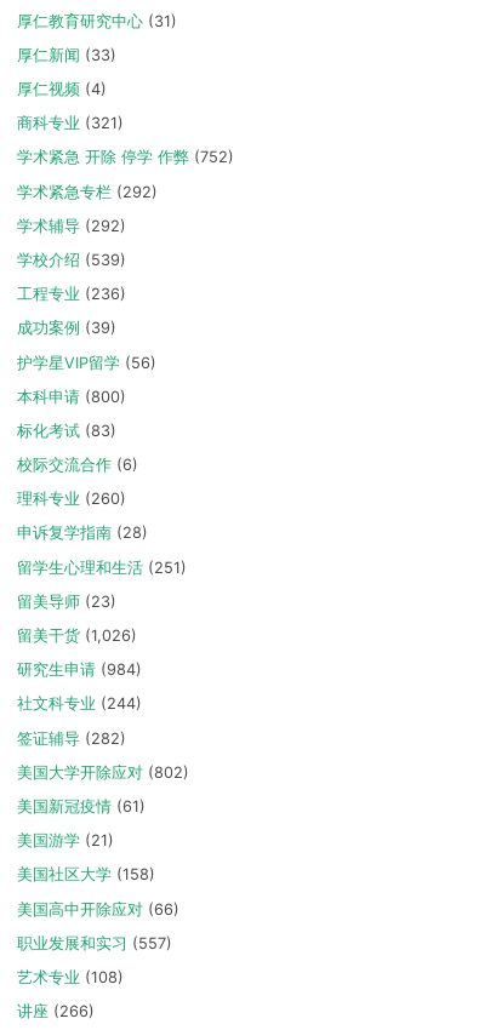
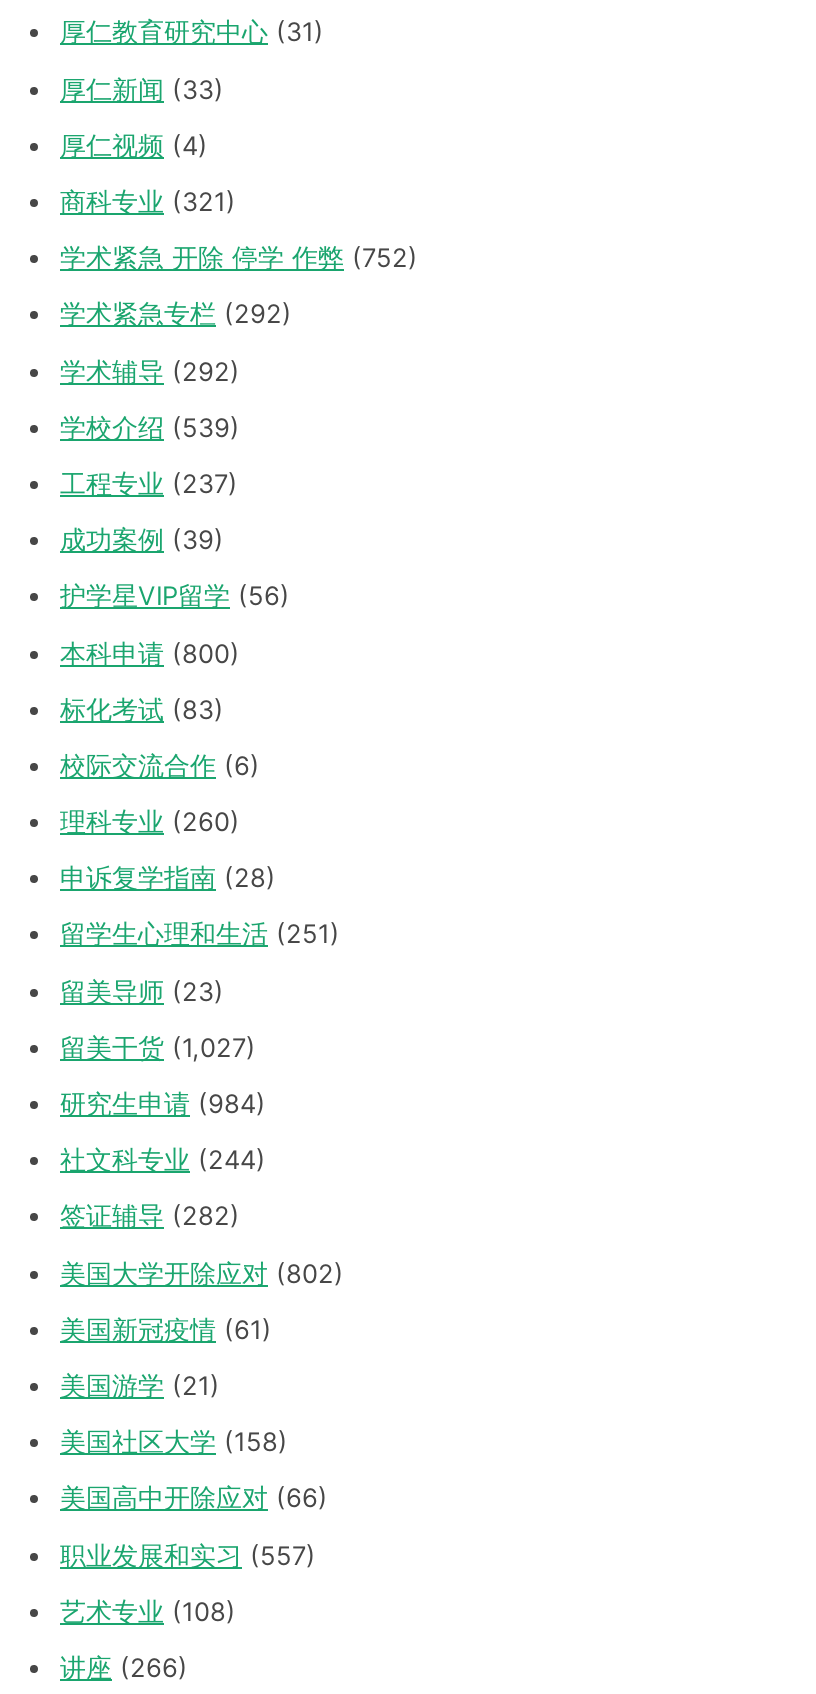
[17,285,126,303] 工程专业(236) -> [60,469,238,499] 工程专业(237)
[17,626,137,645] 留美干货(1,026) -> [60,1033,256,1063] 留美干货(1,027)

